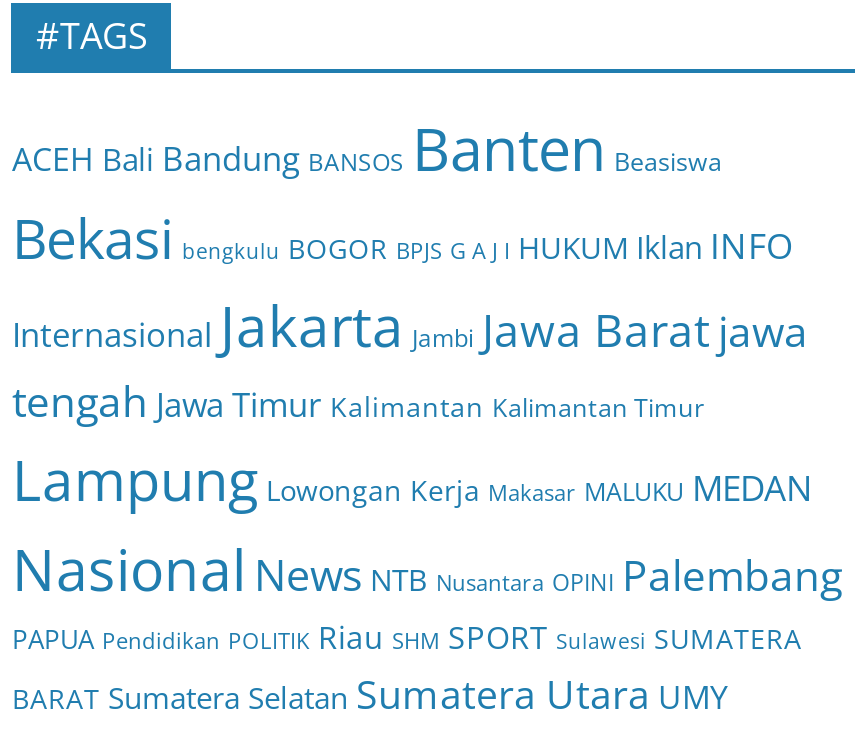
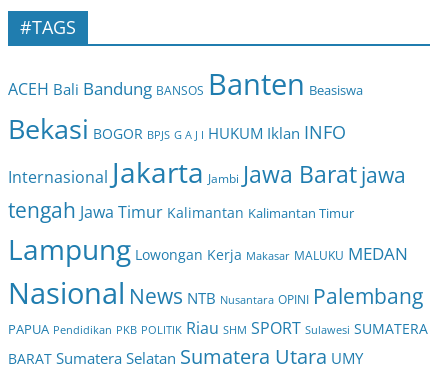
[12,201,794,275] Bekasi bengkulu BOGOR BPJS G A J I HUKUM Iklan INFO -> [8,110,346,147] Bekasi BOGOR BPJS G A J I HUKUM Iklan INFO
[12,615,802,659] PAPUA Pendidikan POLITIK Riau SHM SPORT Sulawesi SUMATERA -> [8,317,428,339] PAPUA Pendidikan PKB POLITIK Riau SHM SPORT Sulawesi SUMATERA

